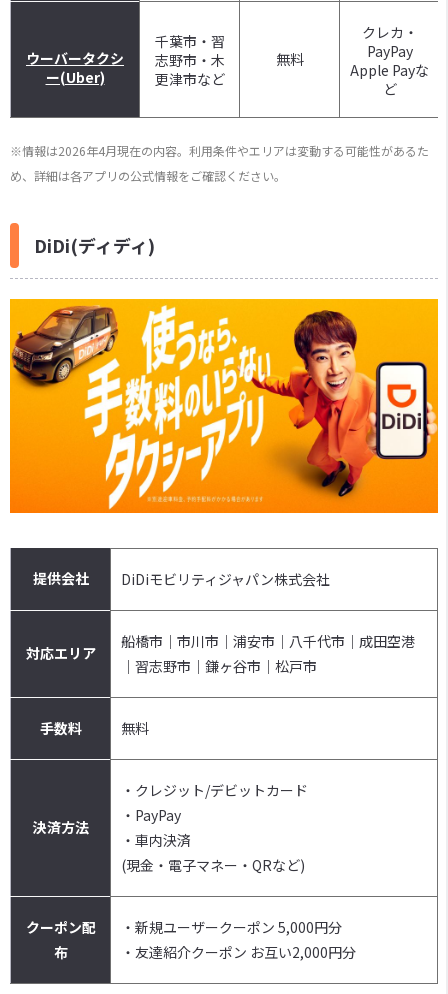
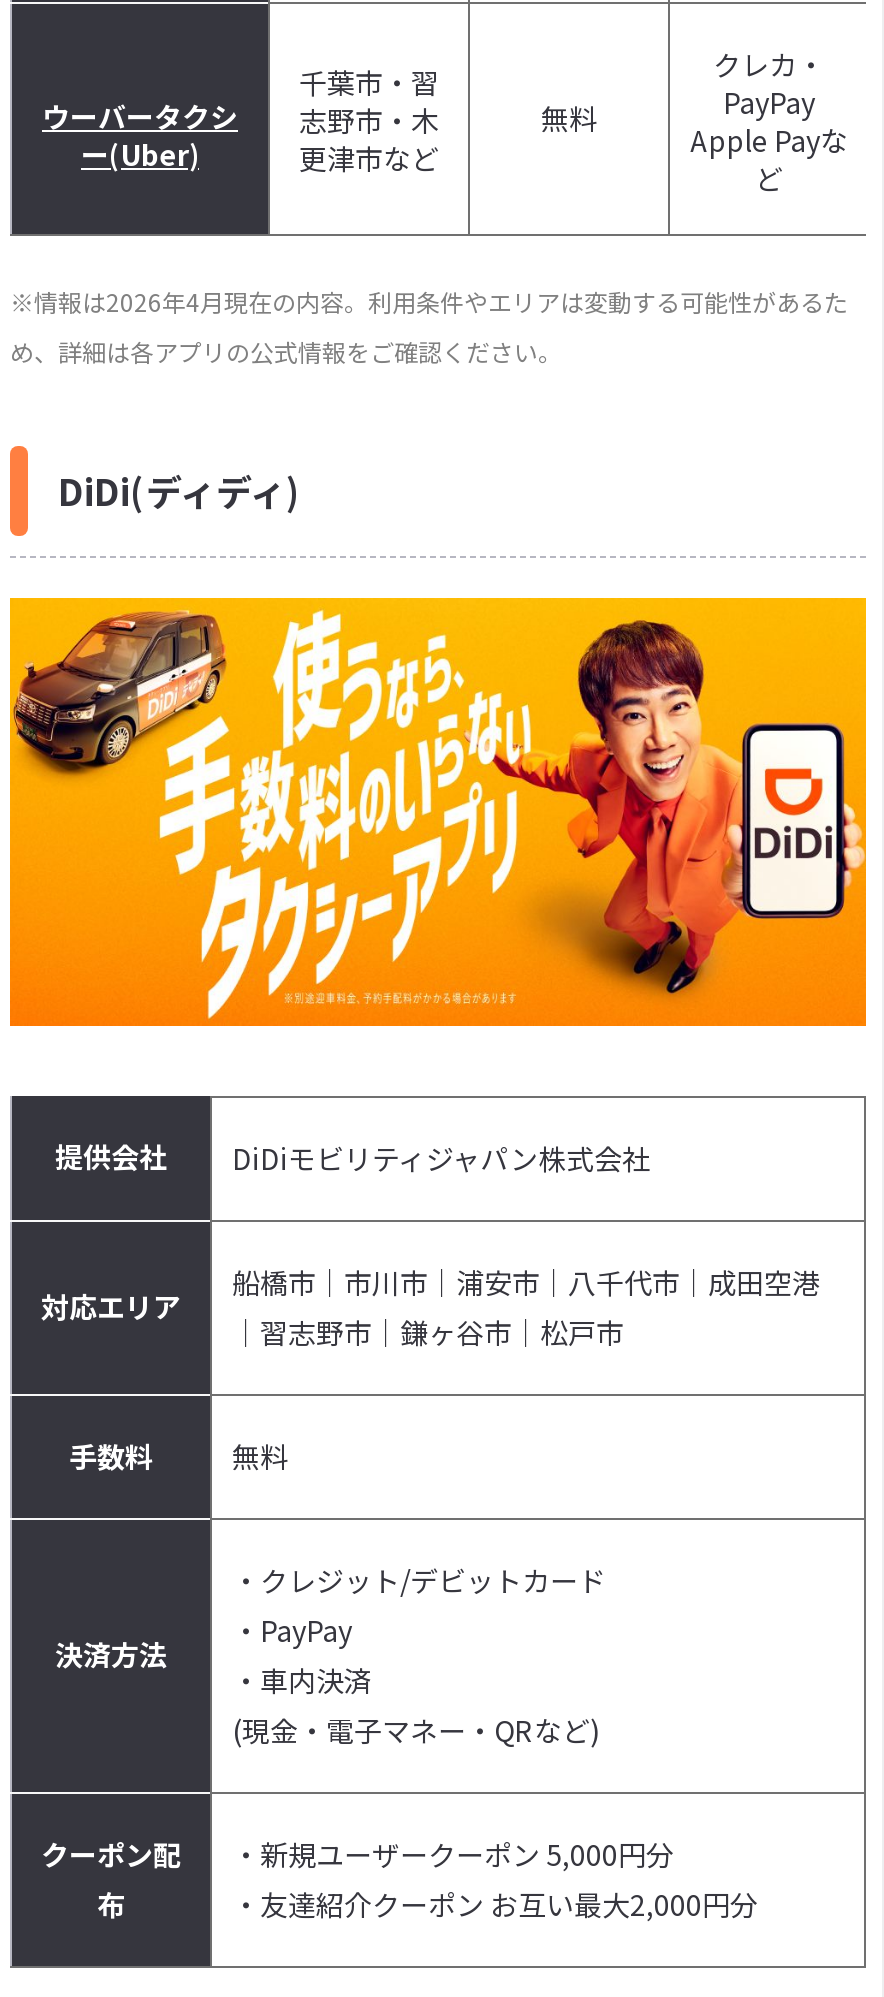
[121,942,356,962] ・友達紹介クーポン お互い2,000円分 -> [232,1884,758,1924] ・友達紹介クーポン お互い最大2,000円分

